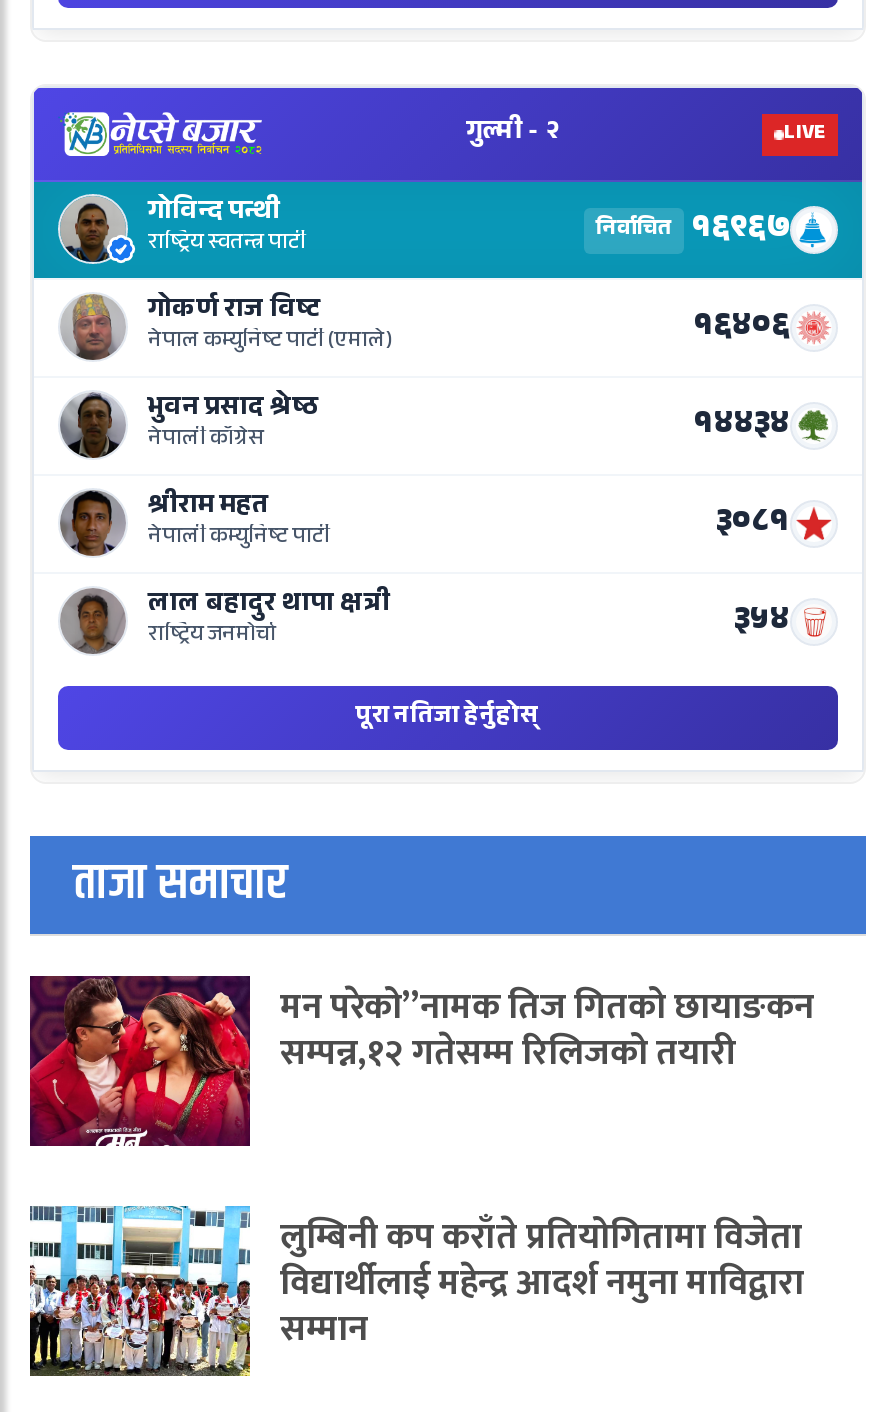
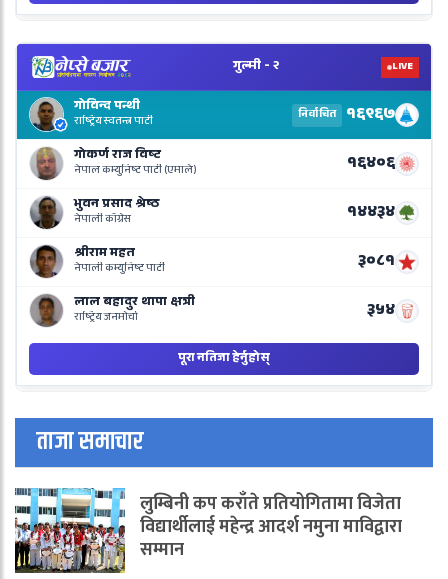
[28,974,814,1148] [image] | मन परेको”नामक तिज गितको छायाङकन | सम्पन्न,१२ गतेसम्म रिलिजको तयारी -> none

